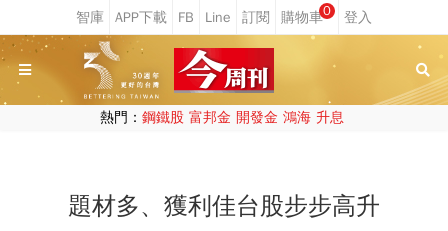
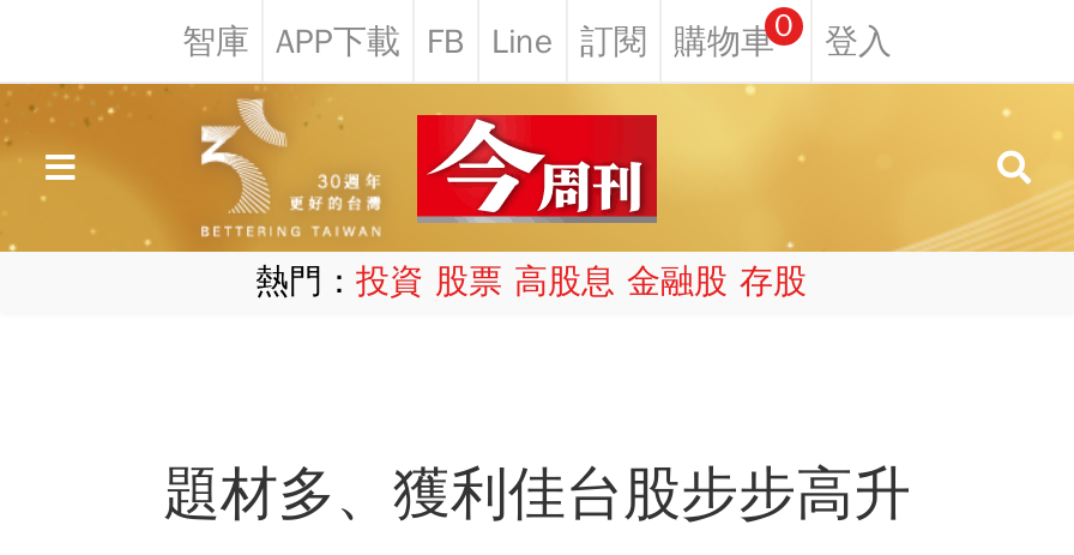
[99,109,343,126] 熱門：鋼鐵股 富邦金 開發金 鴻海 升息 -> [255,261,807,302] 熱門：投資 股票 高股息 金融股 存股

